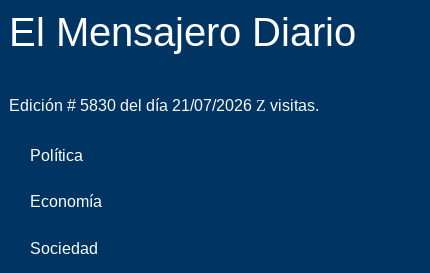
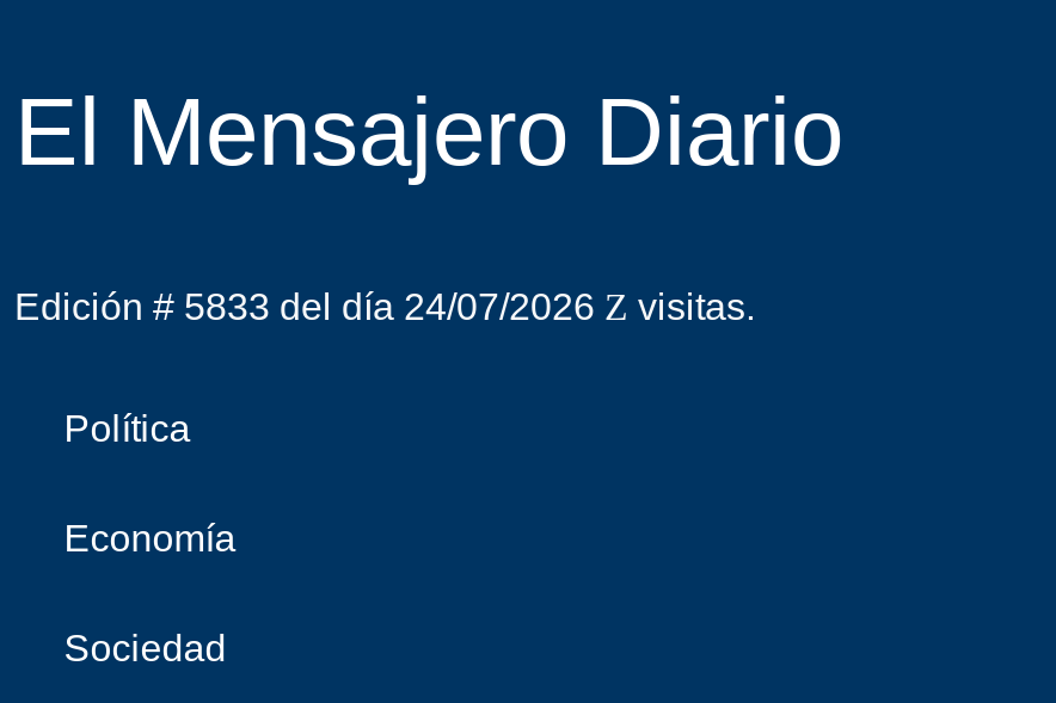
[9,97,256,114] Edición # 5830 del día 21/07/2026 -> [14,287,604,328] Edición # 5833 del día 24/07/2026

